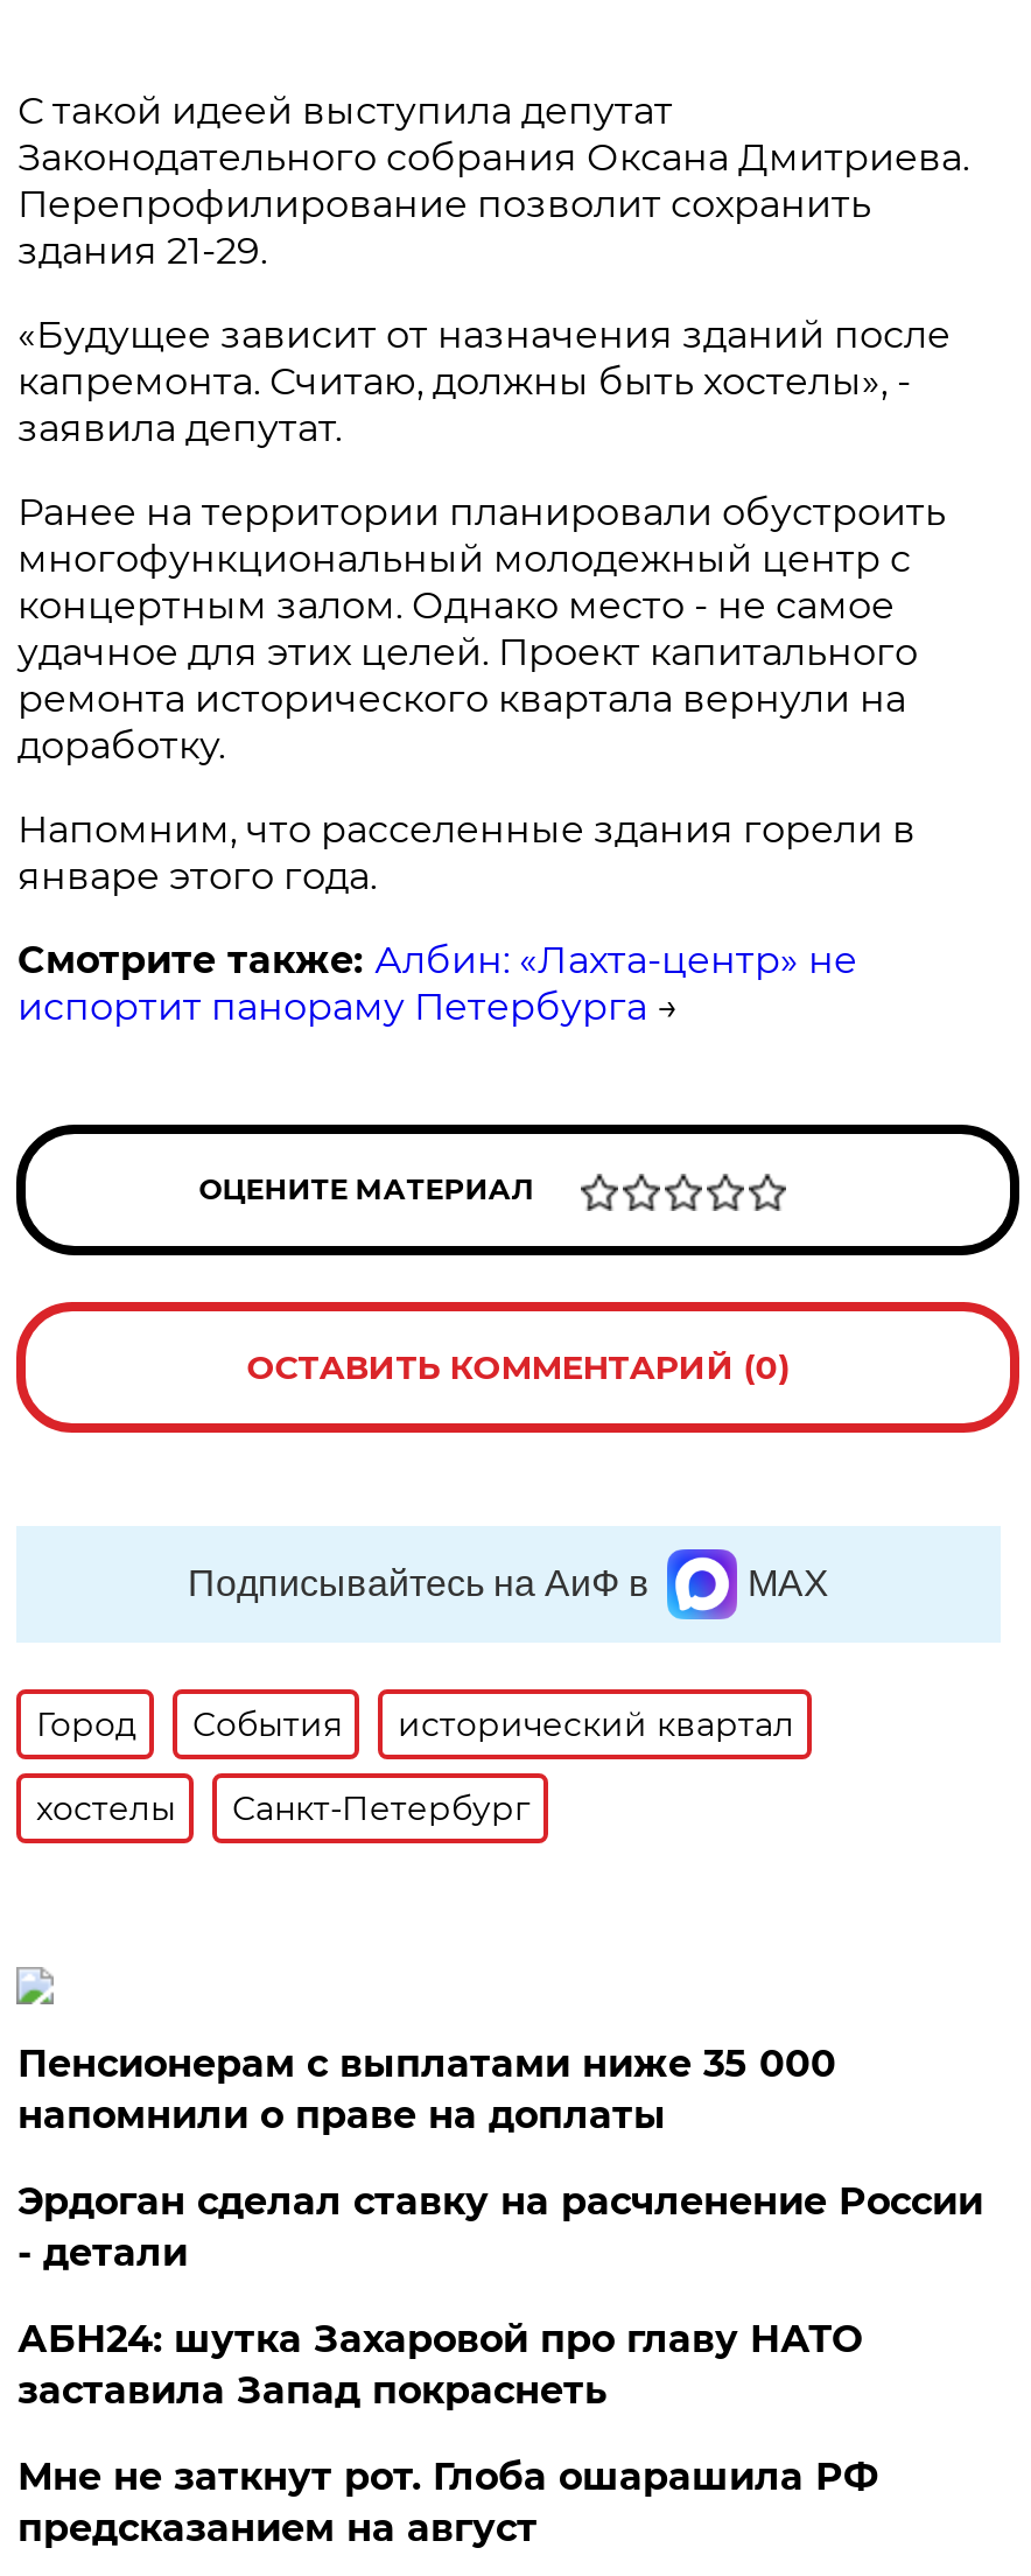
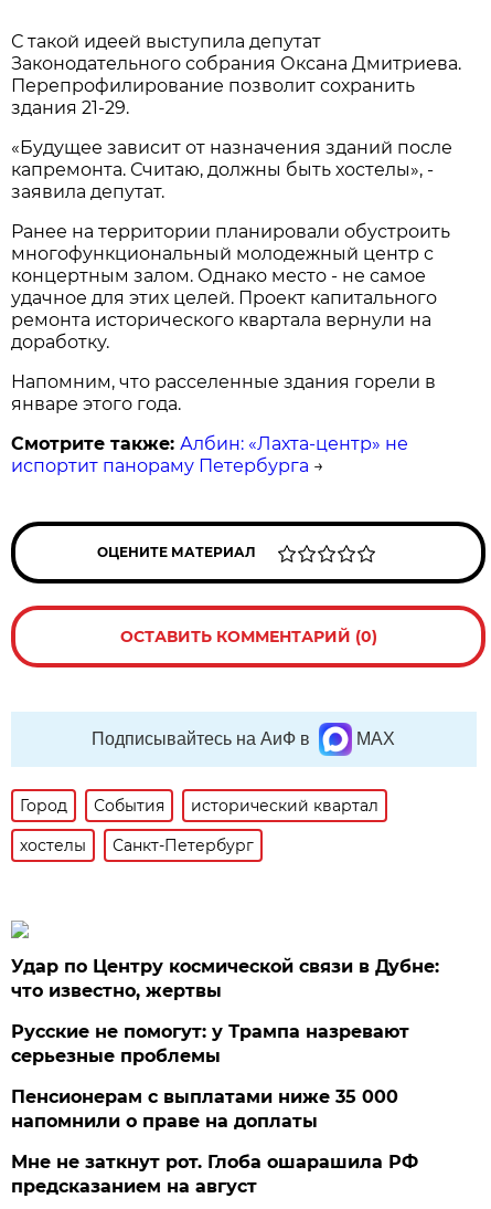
none -> [11,956,440,1066] Удар по Центру космической связи в Дубне: | что известно, жертвы | Русские не помогут: у Трампа назревают | серьезные проблемы
moved [17,2041,836,2137] -> [11,1086,399,1132]: Пенсионерам с выплатами ниже 35 000 | напомнили о праве на доплаты
[17,2179,983,2412] Эрдоган сделал ставку на расчленение России | - детали | АБН24: шутка Захаровой про главу НАТО | заставила Запад покраснеть -> none

